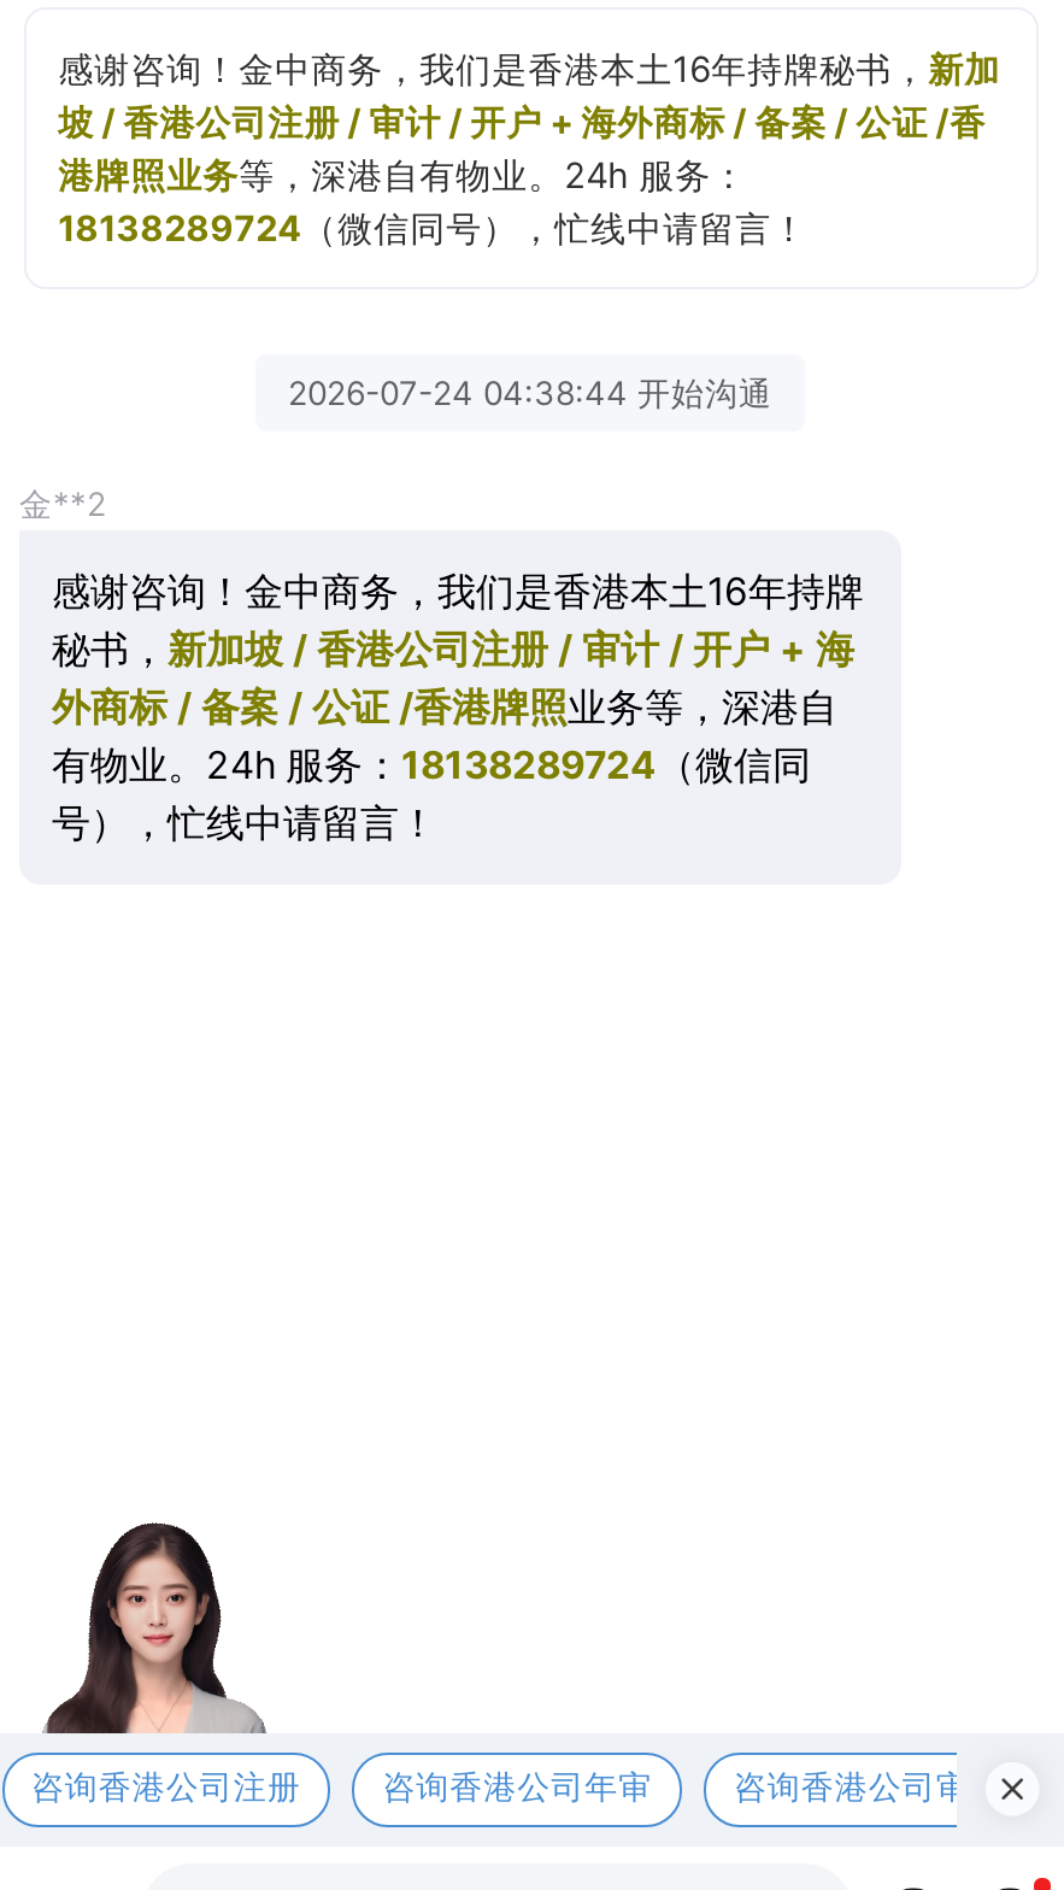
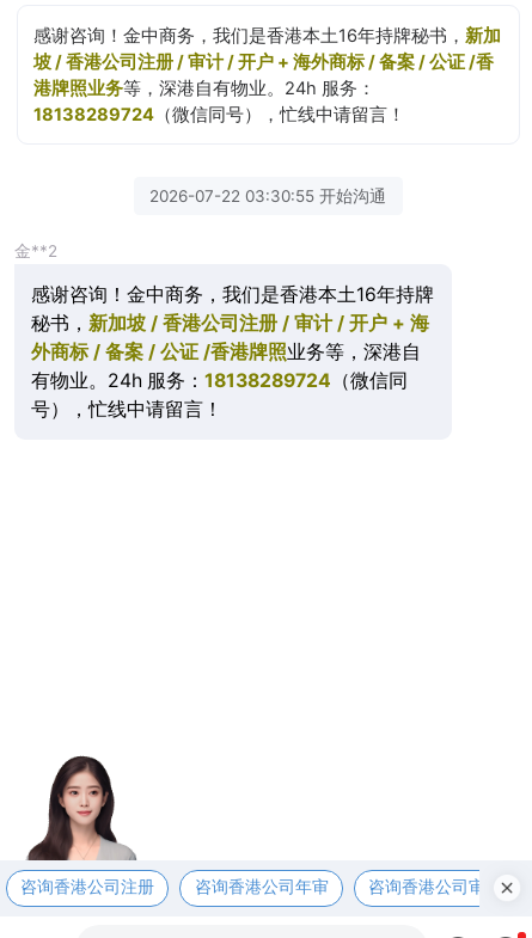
[288,373,772,412] 2026-07-24 04:38:44 开始沟通 -> [149,186,386,205] 2026-07-22 03:30:55 开始沟通

